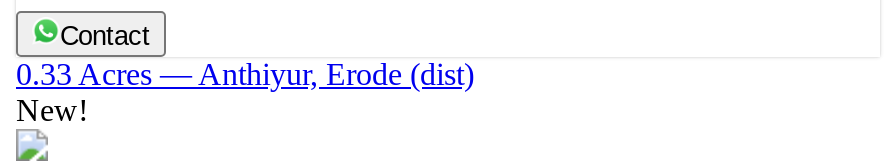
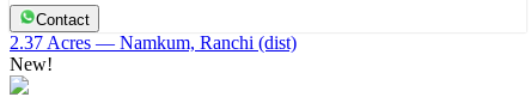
[16,58,474,92] 0.33 Acres— Anthiyur, Erode (dist) -> [10,33,297,53] 2.37 Acres— Namkum, Ranchi (dist)

